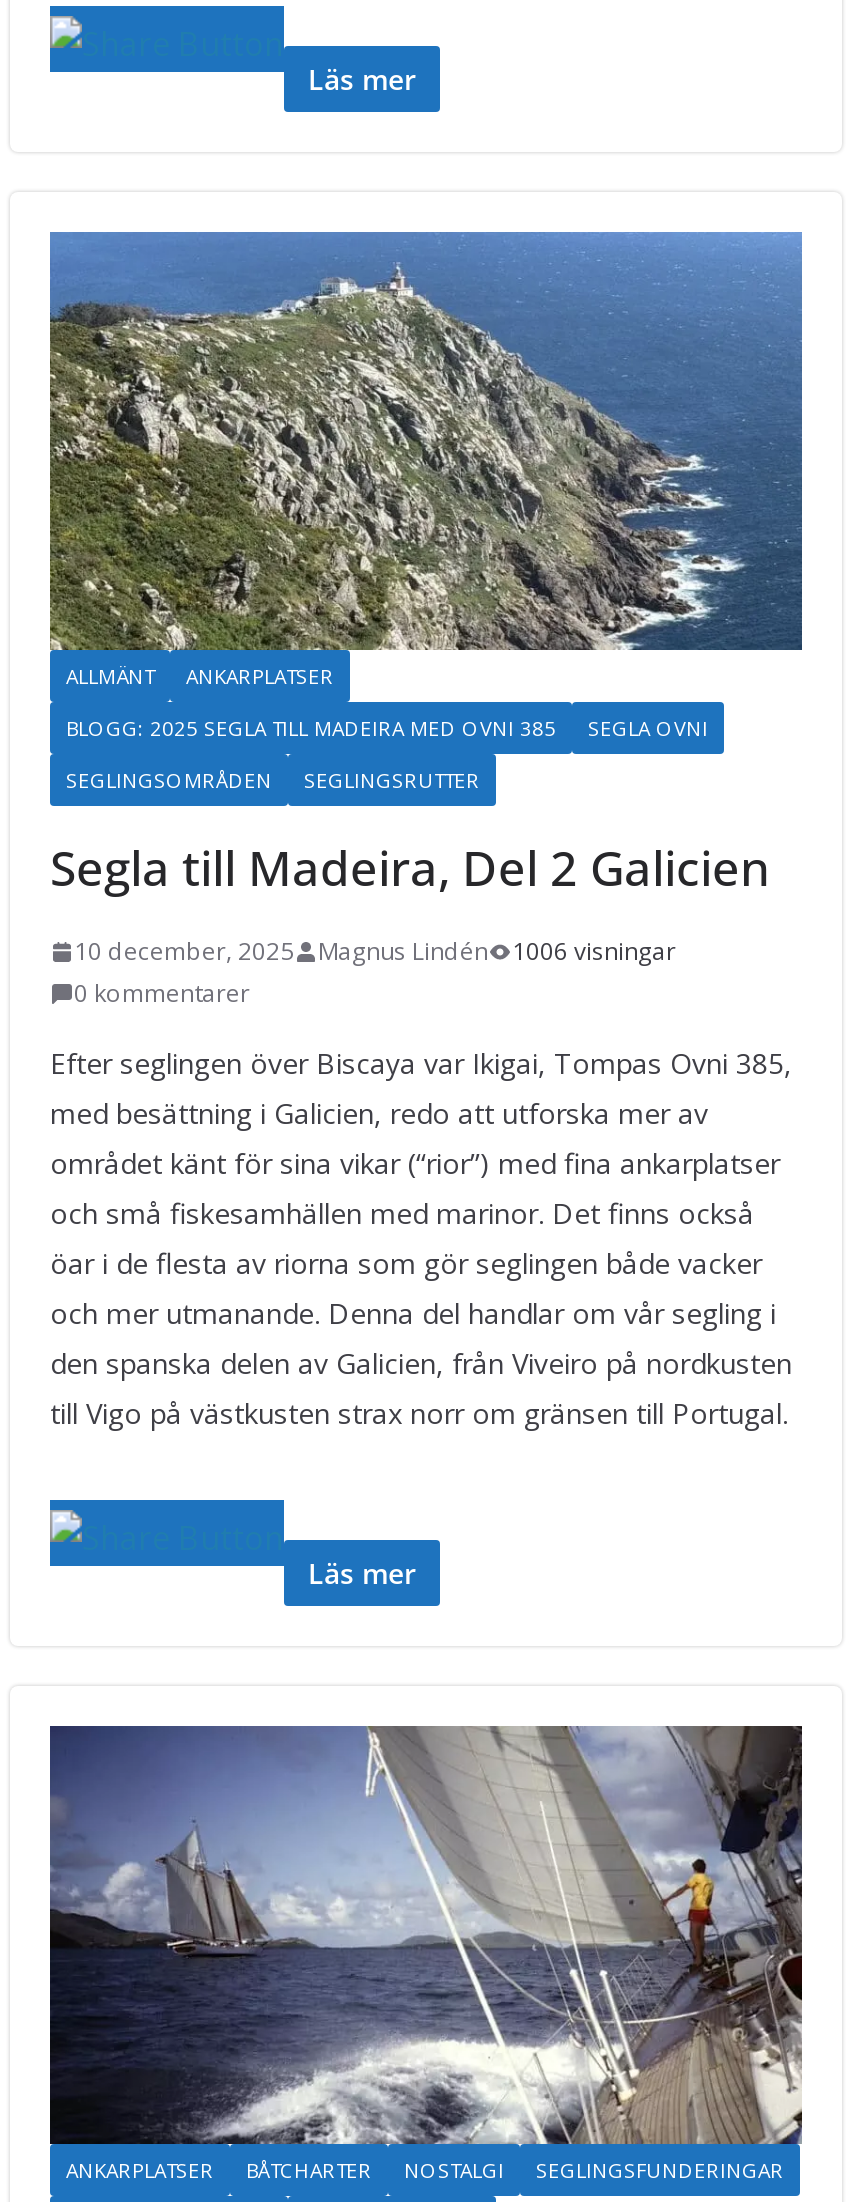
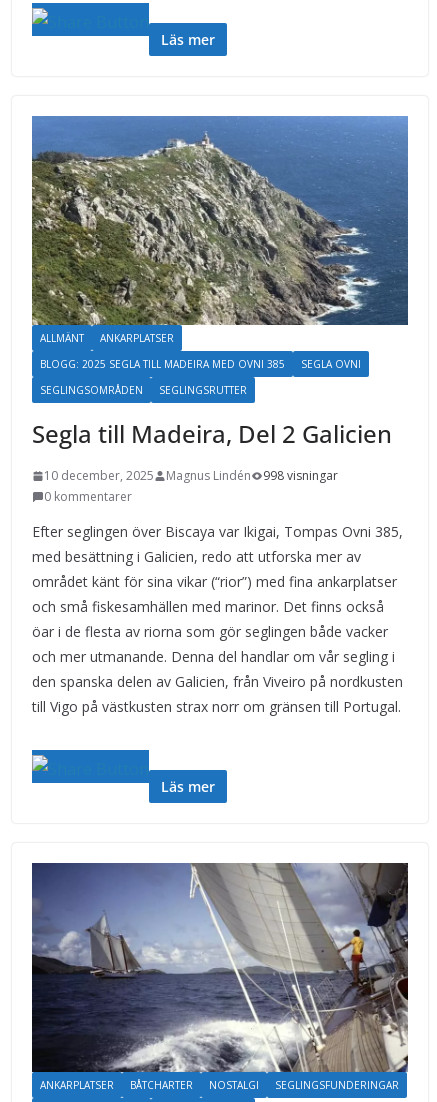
[74,935,676,969] 10 december, 2025 Magnus Lindén 1006 visningar -> [44,467,338,484] 10 december, 2025 Magnus Lindén 998 visningar

